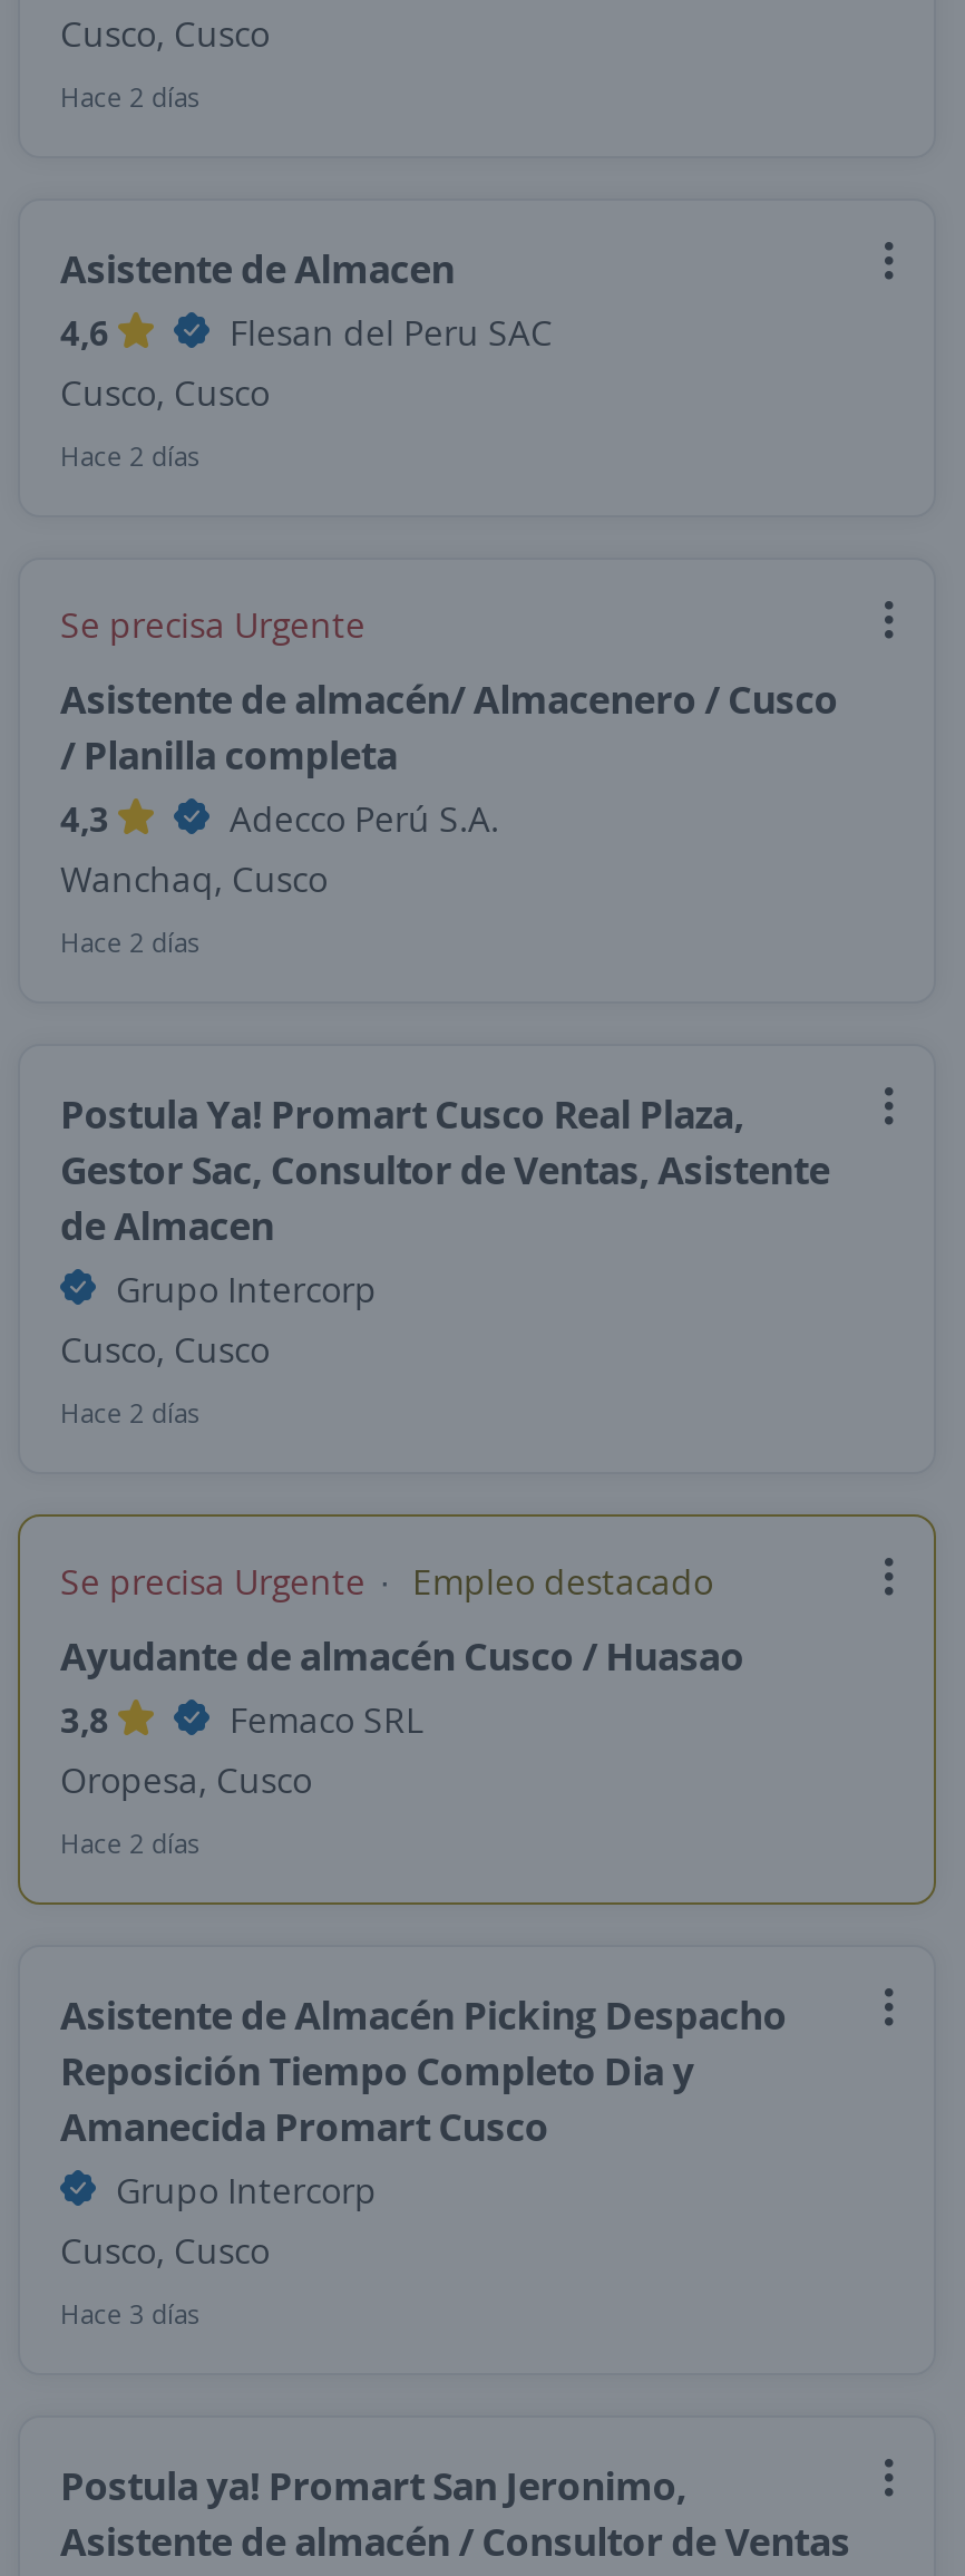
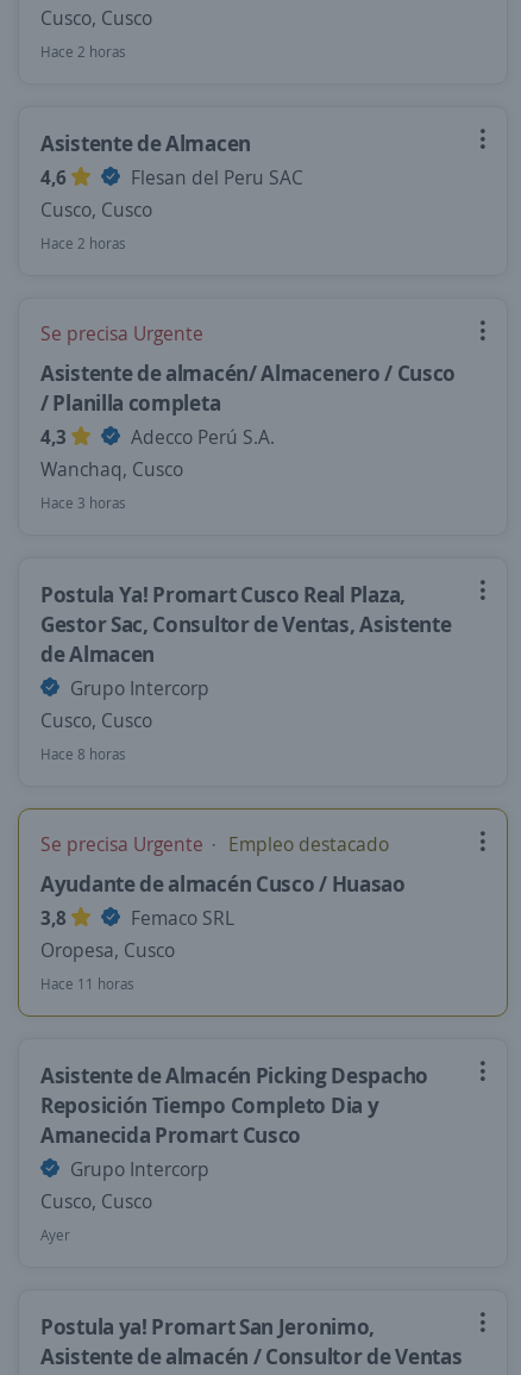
[60,78,201,116] Hace 2 días -> [40,42,126,62] Hace 2 horas
[60,437,201,475] Hace 2 días -> [40,233,126,254] Hace 2 horas
[60,923,201,961] Hace 2 días -> [40,493,126,513] Hace 3 horas
[60,1394,201,1432] Hace 2 días -> [40,744,126,764] Hace 8 horas
[60,1824,201,1862] Hace 2 días -> [40,974,134,994] Hace 11 horas
[60,2295,201,2333] Hace 3 días -> [40,1225,70,1245] Ayer

